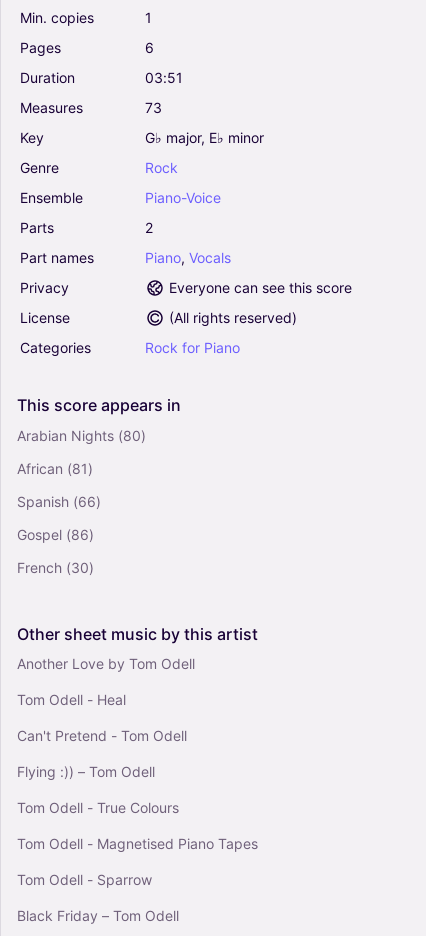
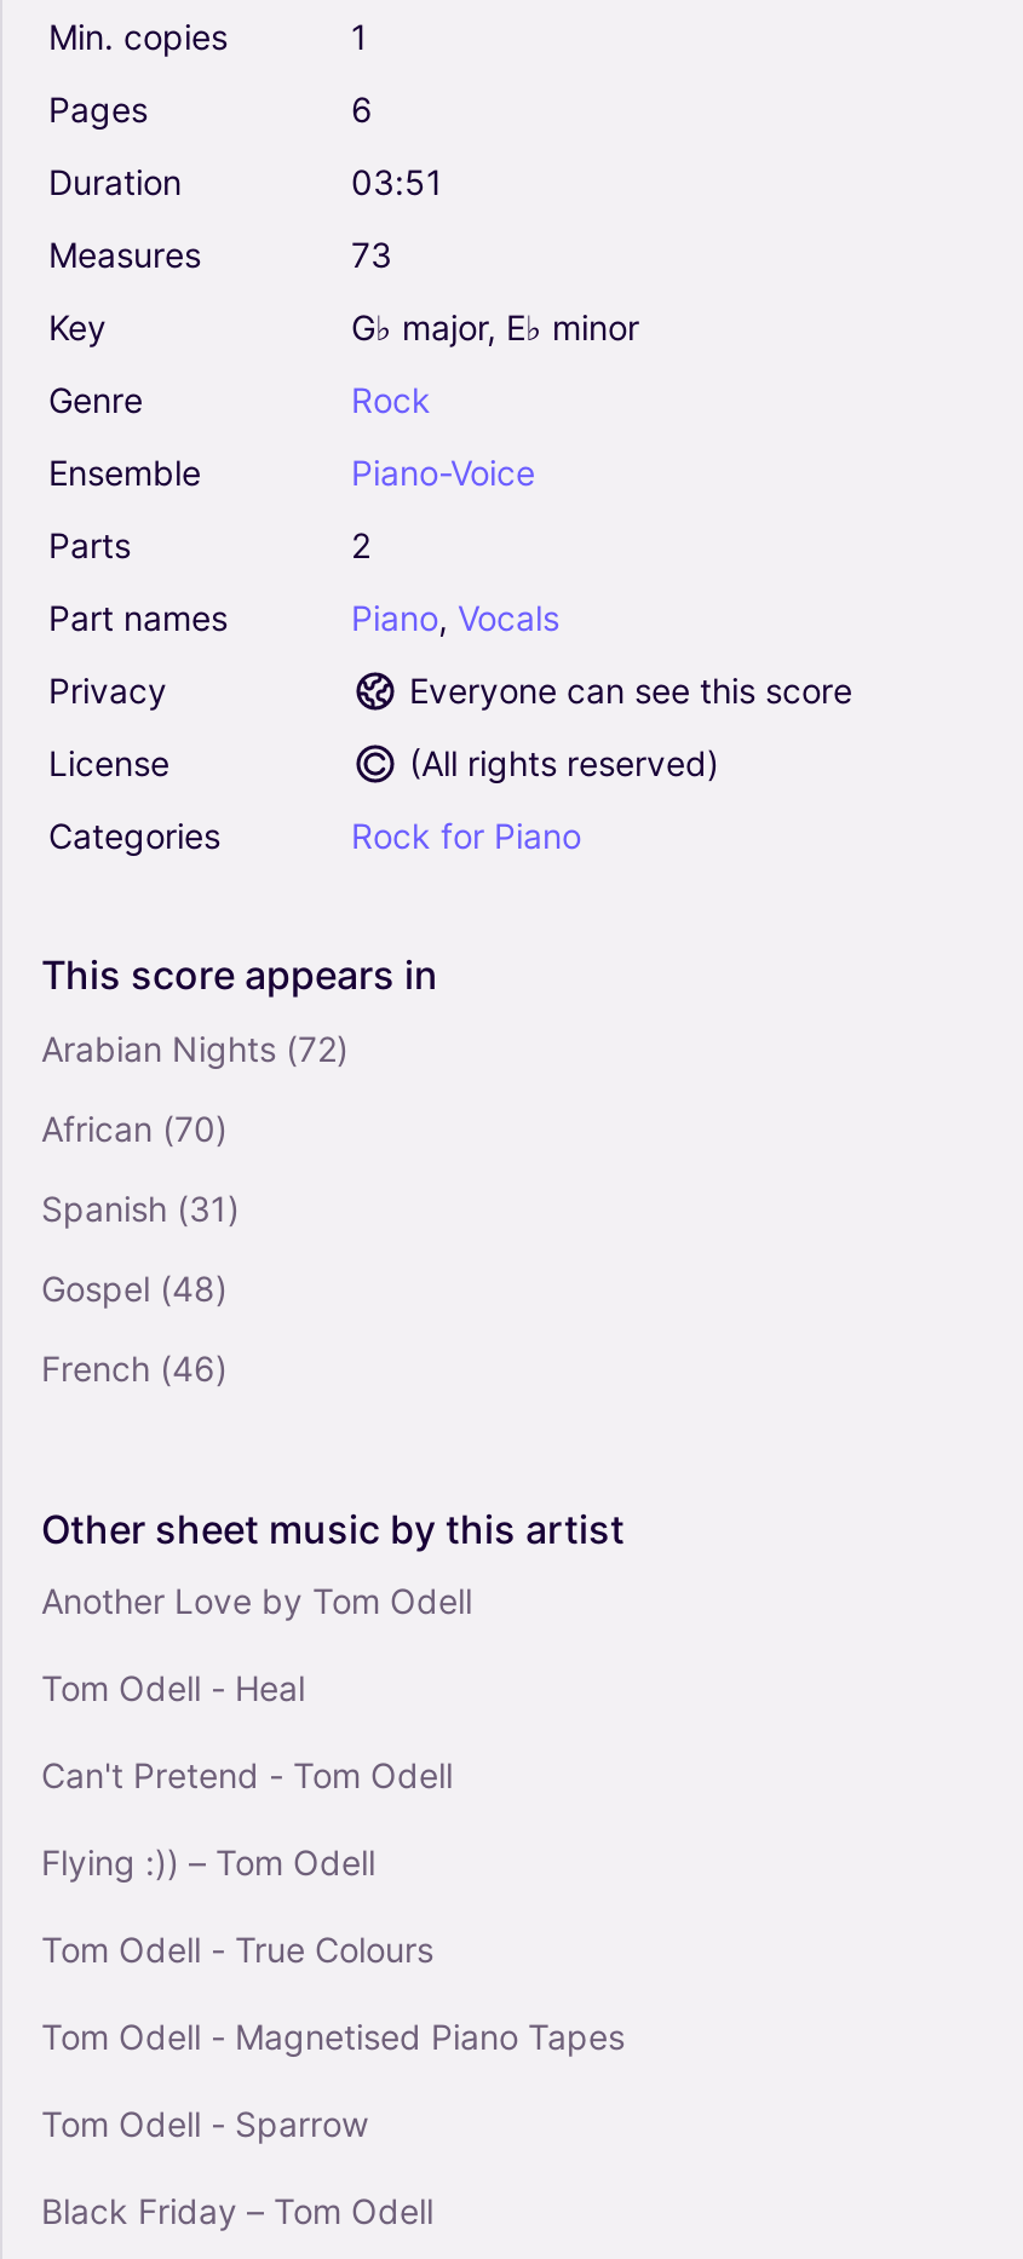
[17,426,146,443] Arabian Nights (80) -> [41,1027,349,1068] Arabian Nights (72)
[17,459,93,476] African (81) -> [41,1106,228,1148] African (70)
[17,492,101,509] Spanish (66) -> [41,1186,240,1228] Spanish (31)
[17,525,94,542] Gospel (86) -> [41,1266,228,1307] Gospel (48)
[17,558,94,575] French (30) -> [41,1346,228,1387] French (46)

